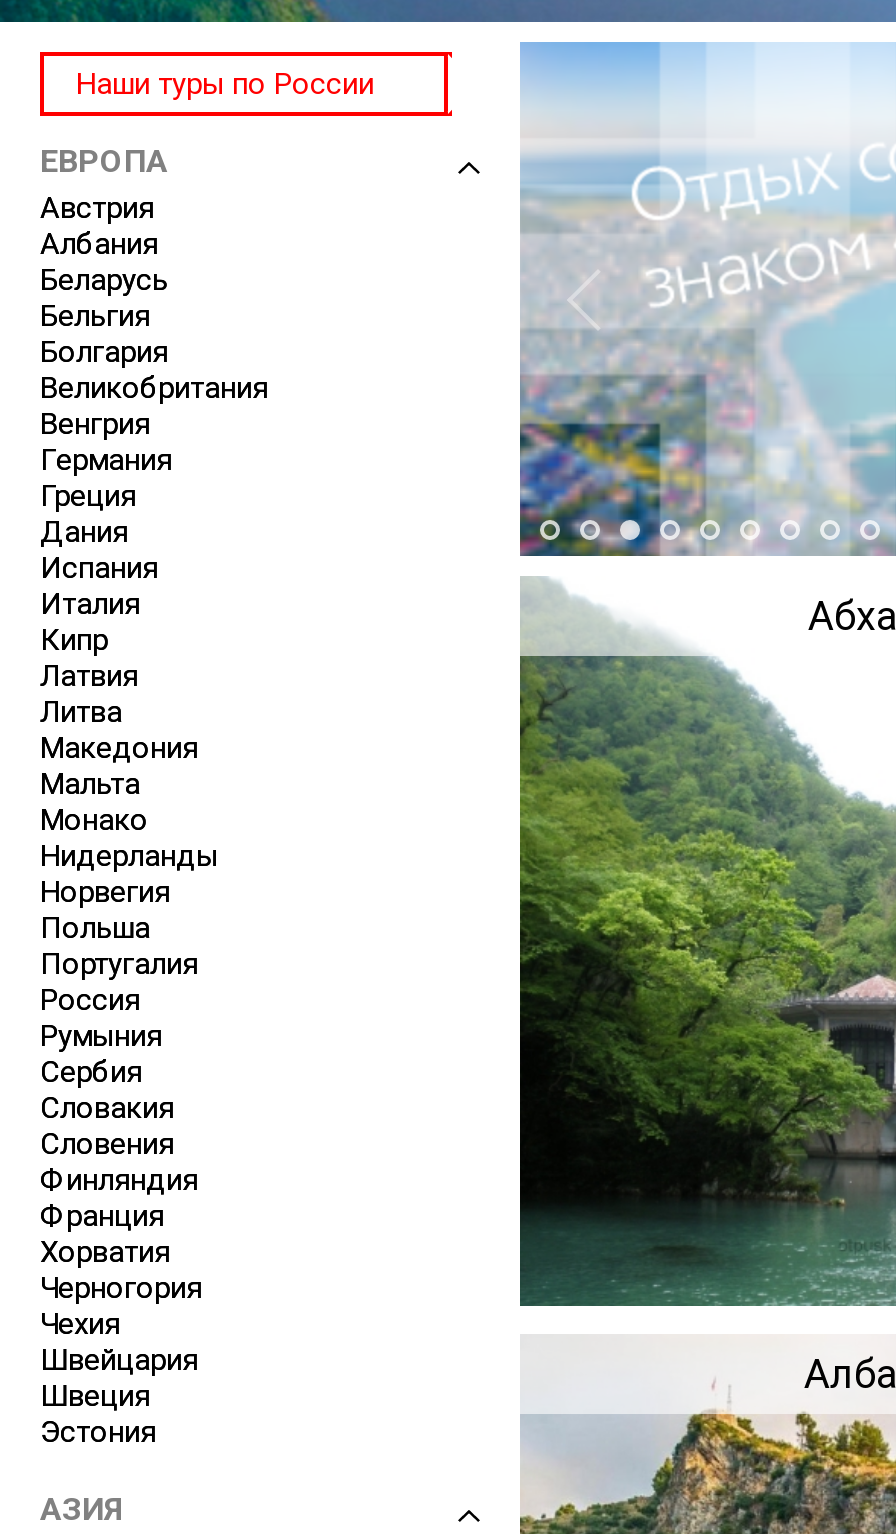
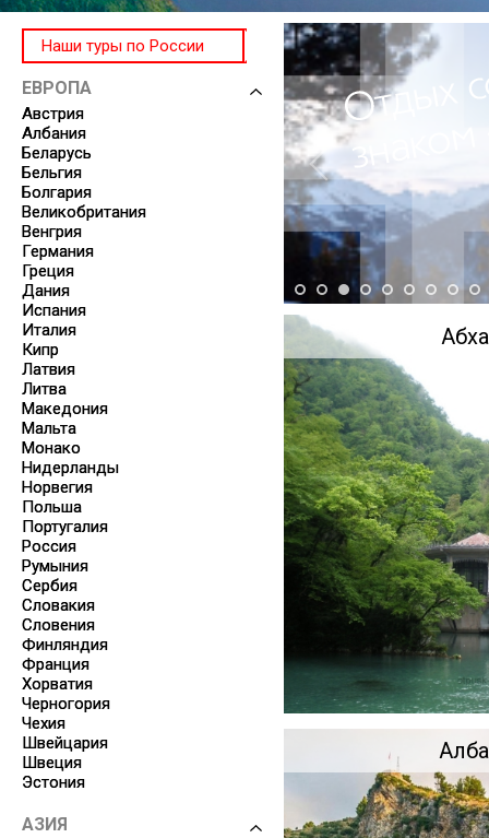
[518,40,890,558] [image] -> [283,22,486,305] [image]

